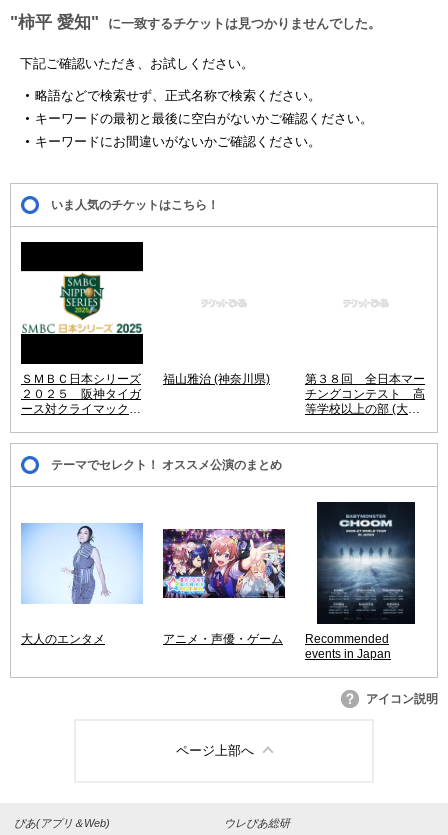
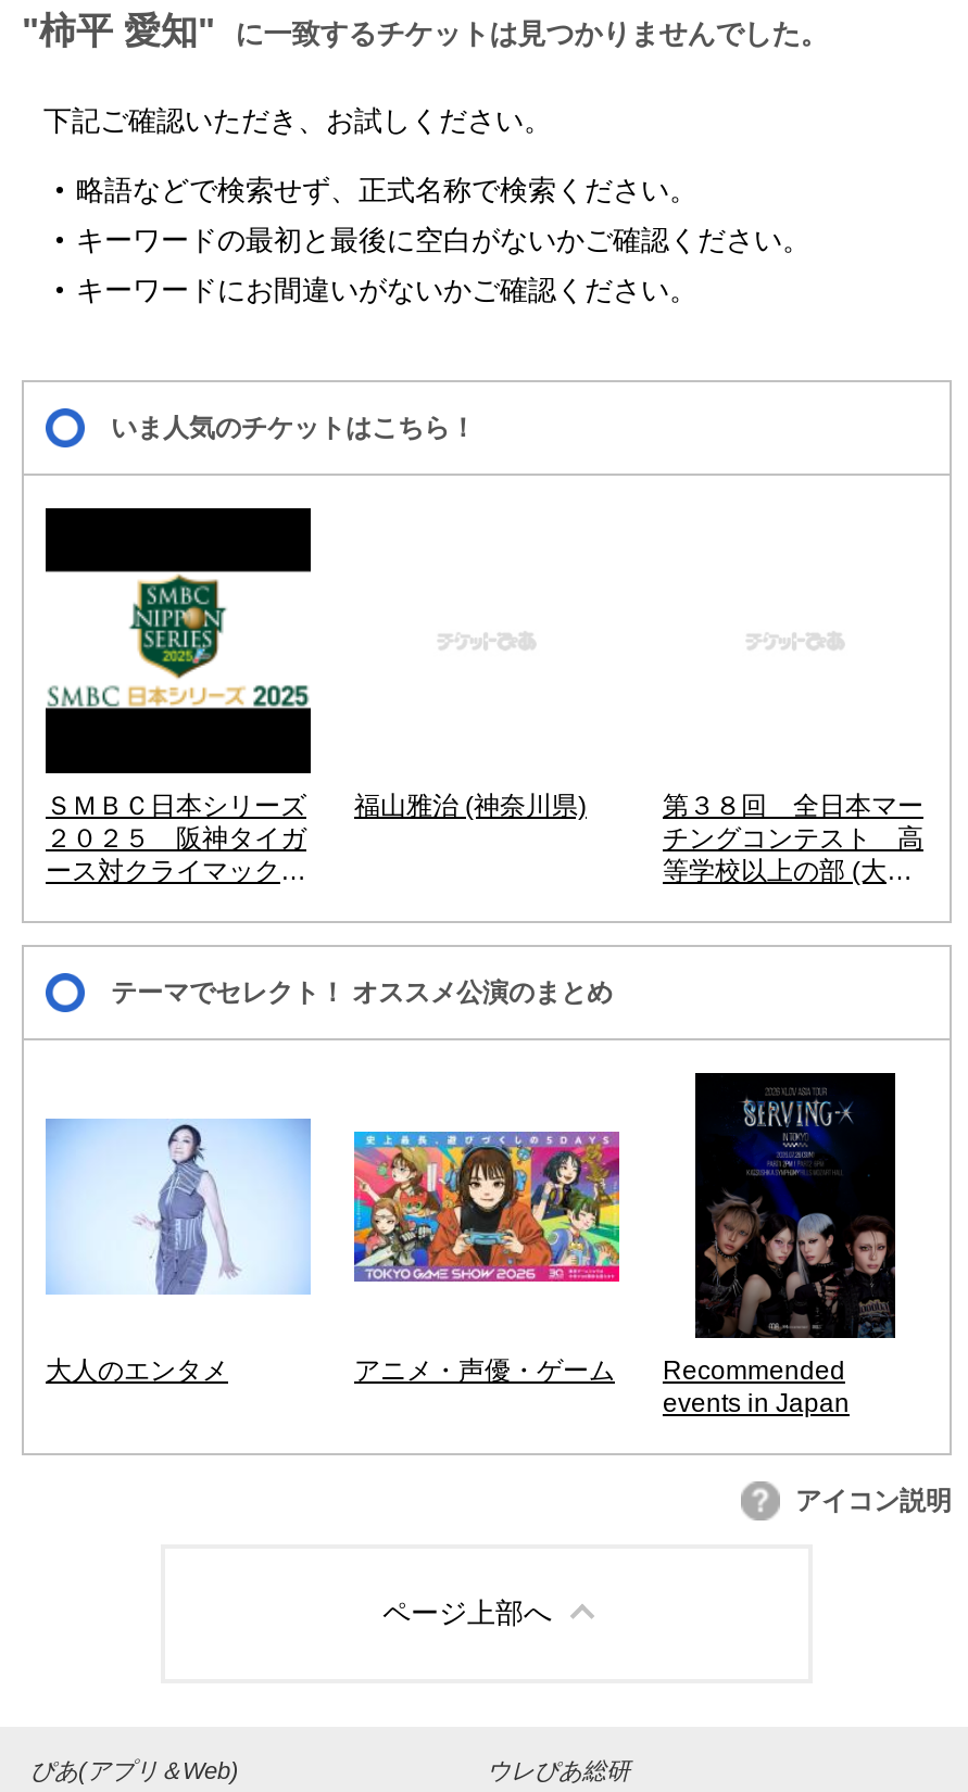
[316,501,416,625] [image] -> [689,1073,902,1338] [image]
[162,528,286,599] [image] -> [352,1130,621,1284] [image]

